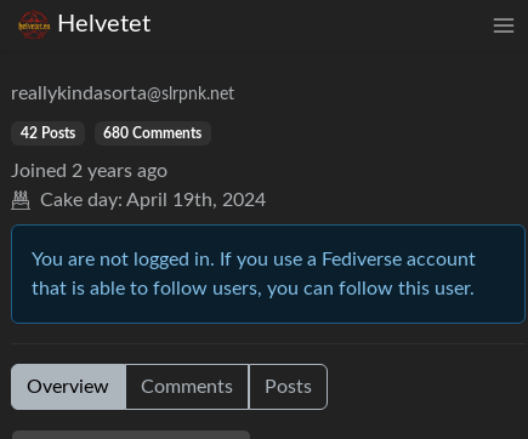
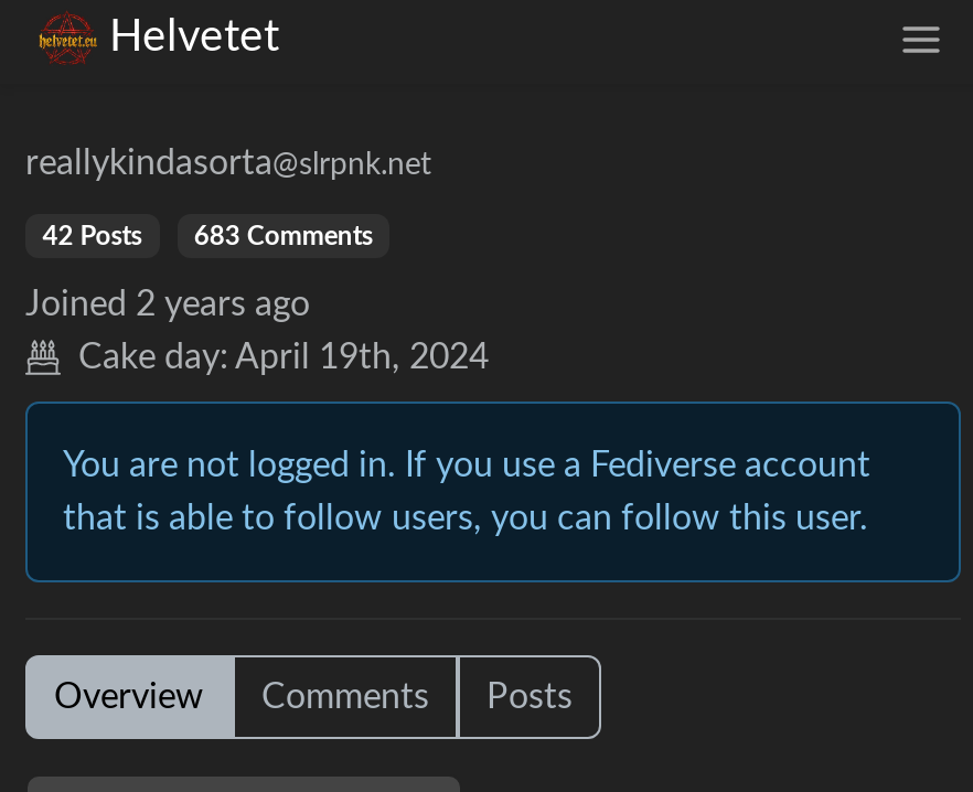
[20,126,202,141] 42 Posts 680 Comments -> [43,223,373,249] 42 Posts 683 Comments

